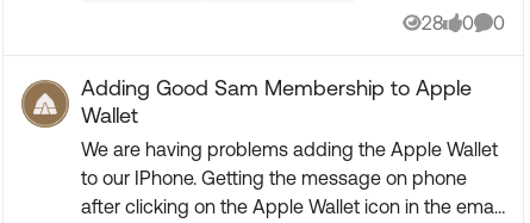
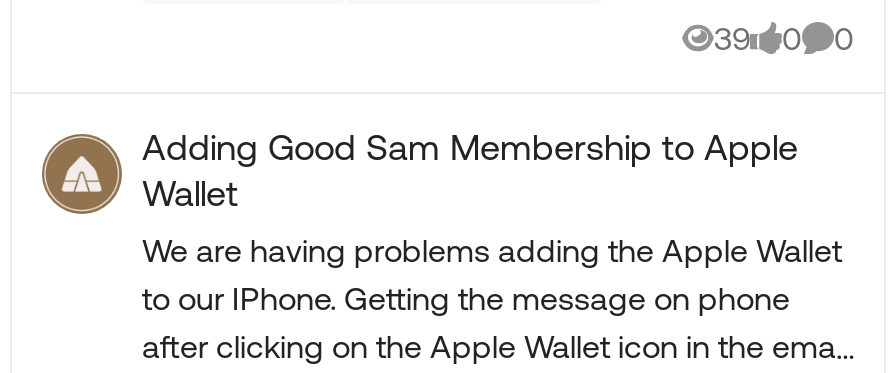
[422,12,443,34] 28 -> [714,21,750,57] 39

